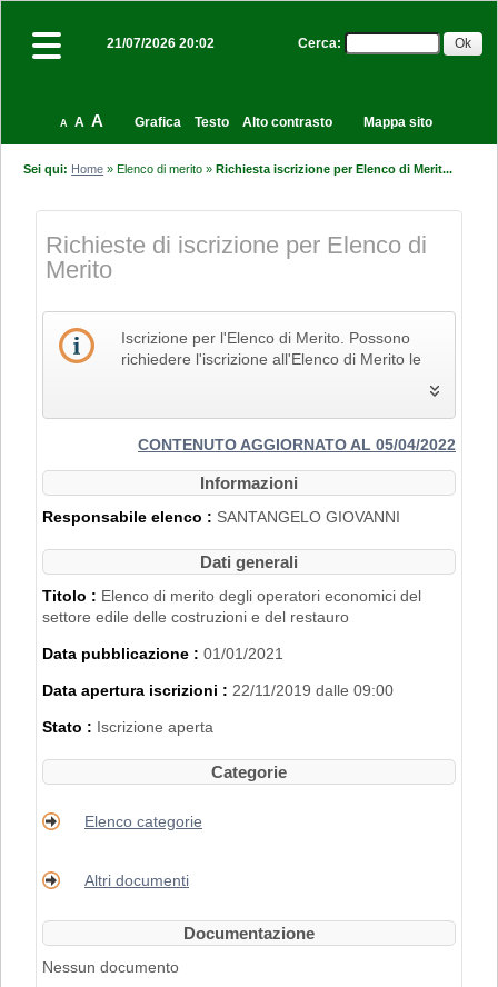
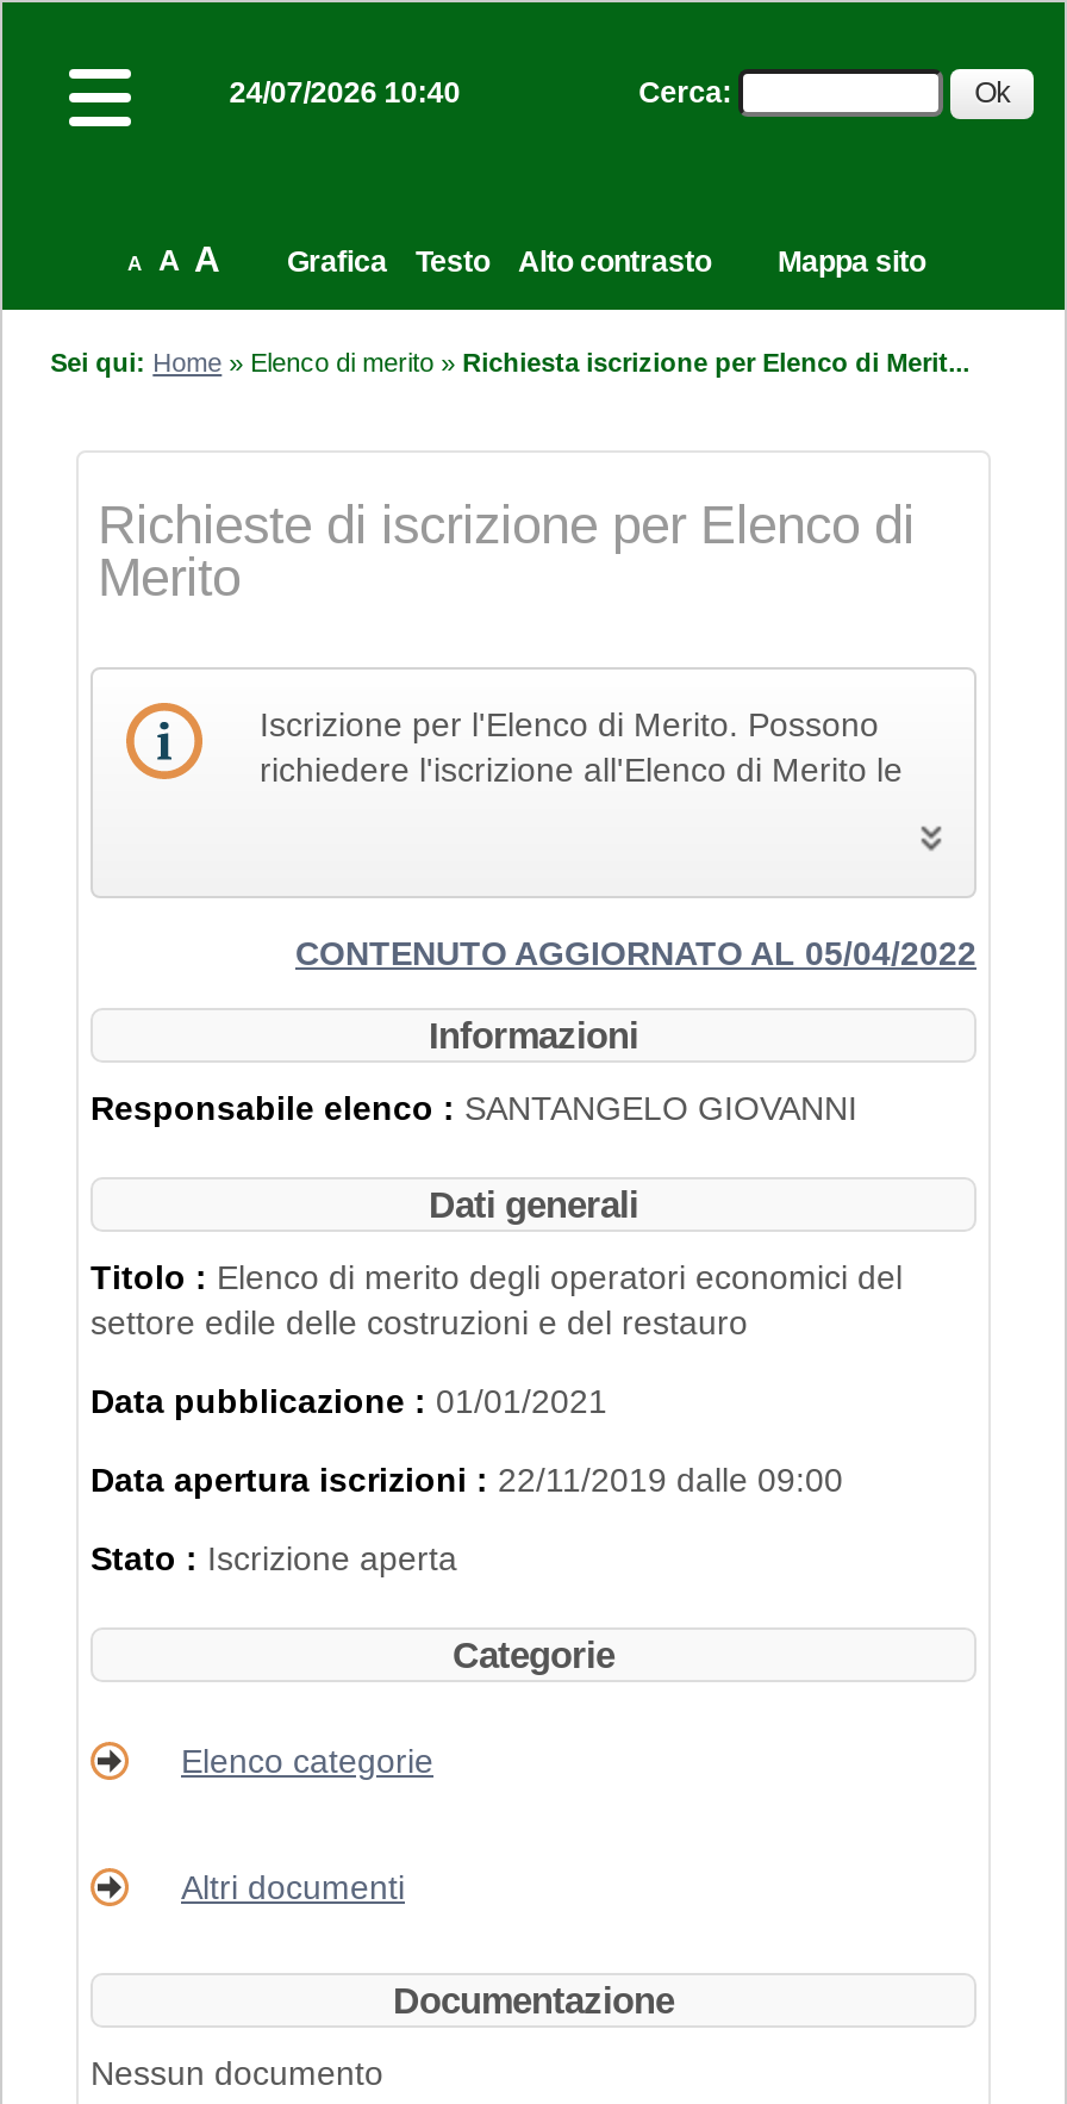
[107,36,215,51] 21/07/2026 20:02 -> [229,77,460,110] 24/07/2026 10:40

